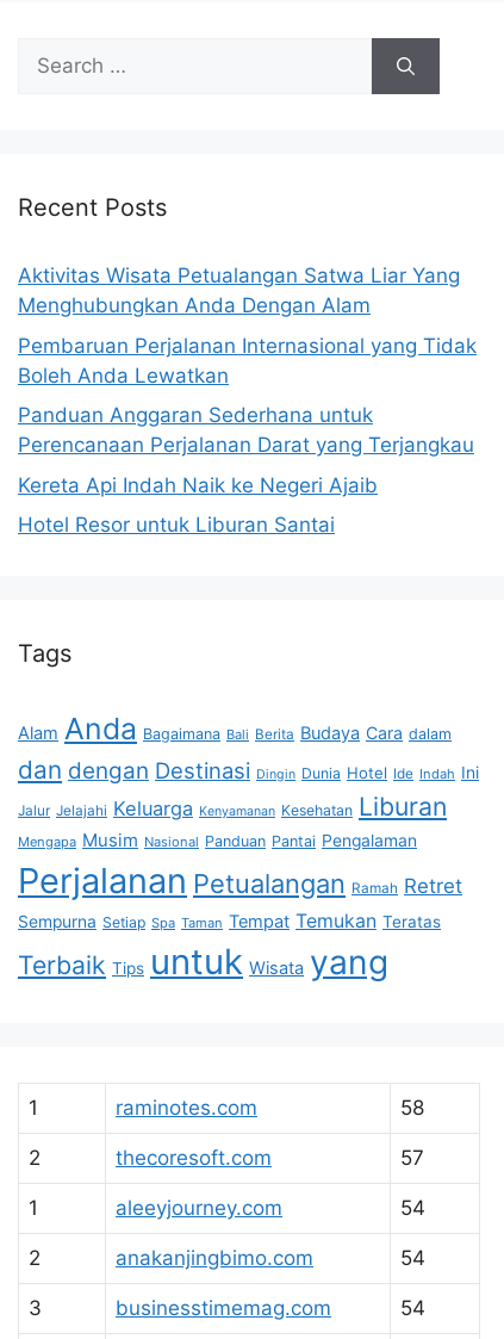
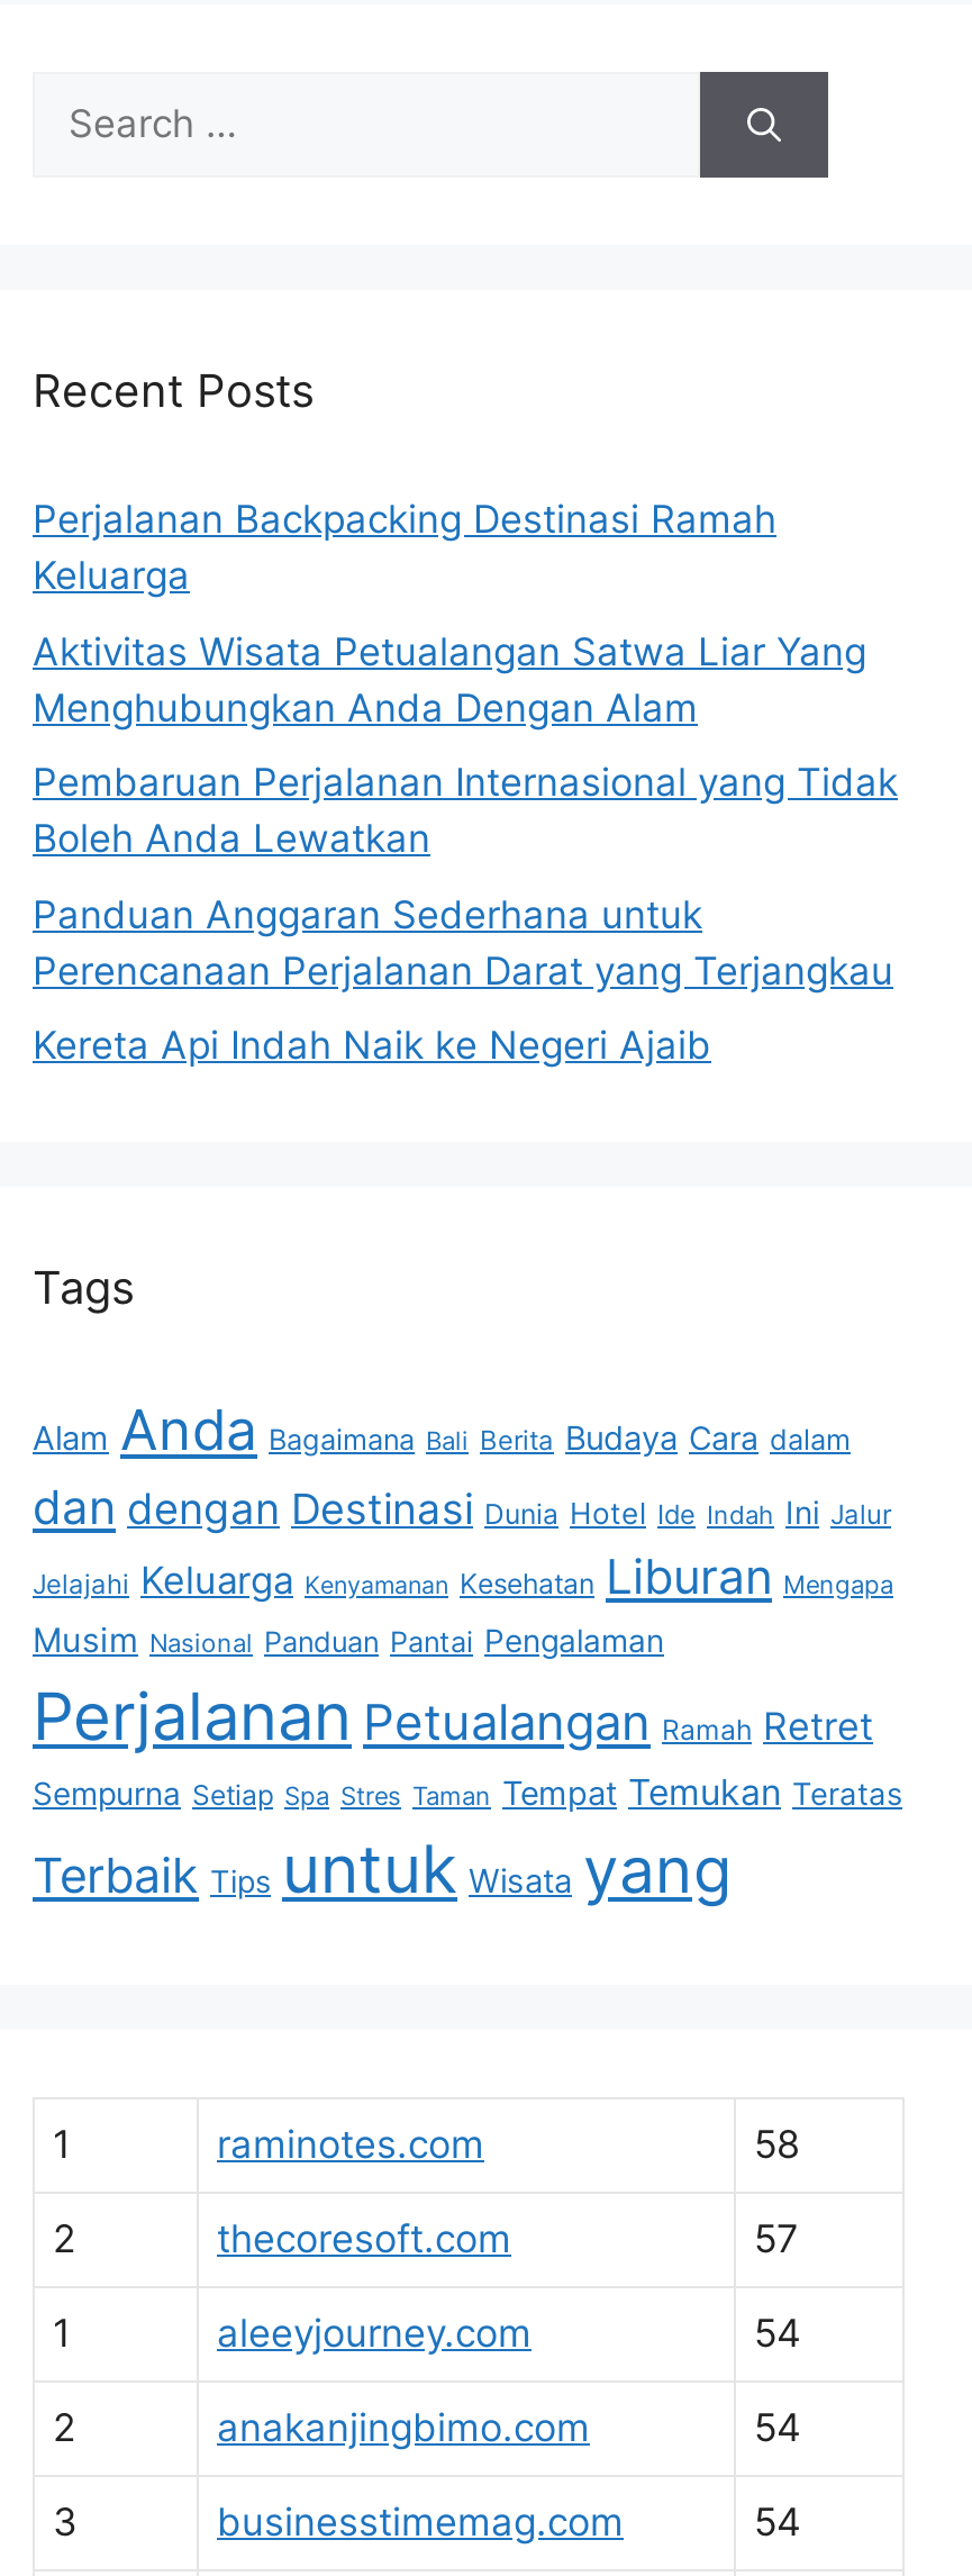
none -> [33,498,776,599] Perjalanan Backpacking Destinasi Ramah | Keluarga
moved [18,264,477,497] -> [33,629,898,1069]: Aktivitas Wisata Petualangan Satwa Liar Yang | Menghubungkan Anda Dengan Alam | Pembaruan Perjalanan Internasional yang Tidak | Boleh Anda Lewatkan | Panduan Anggaran Sederhana untuk | Perencanaan Perjalanan Darat yang Terjangkau | Kereta Api Indah Naik ke Negeri Ajaib
[18,513,335,537] Hotel Resor untuk Liburan Santai -> none
[18,755,479,852] dan dengan Destinasi Dingin Dunia Hotel Ide Indah Ini | Jalur Jelajahi Keluarga Kenyamanan Kesehatan Liburan | Mengapa Musim Nasional Panduan Pantai Pengalaman -> [33,1480,893,1662] dan dengan Destinasi Dunia Hotel Ide Indah Ini Jalur | Jelajahi Keluarga Kenyamanan Kesehatan Liburan Mengapa | Musim Nasional Panduan Pantai Pengalaman
[18,910,441,933] Sempurna Setiap Spa Taman Tempat Temukan Teratas -> [33,1772,902,1815] Sempurna Setiap Spa Stres Taman Tempat Temukan Teratas

